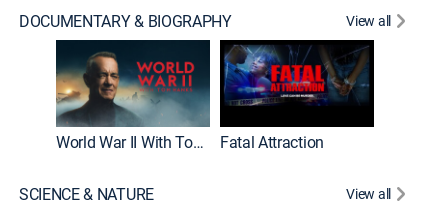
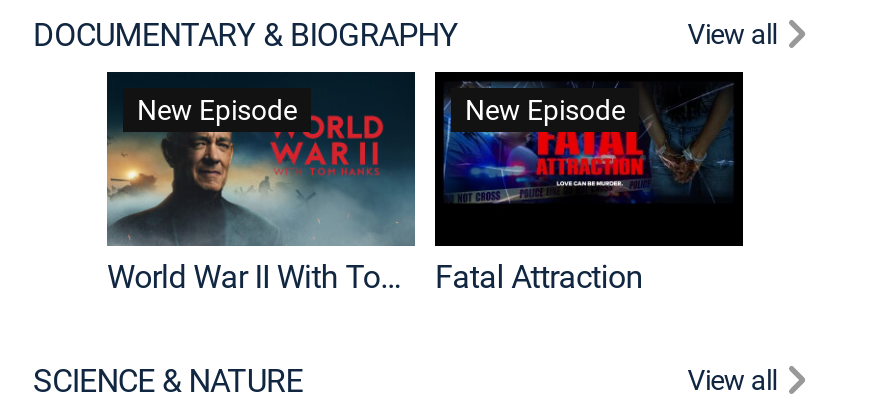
none -> [137,91,297,129] New Episode
none -> [465,91,625,129] New Episode

